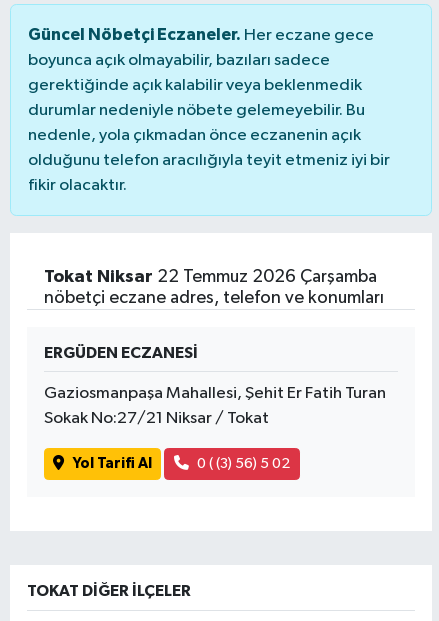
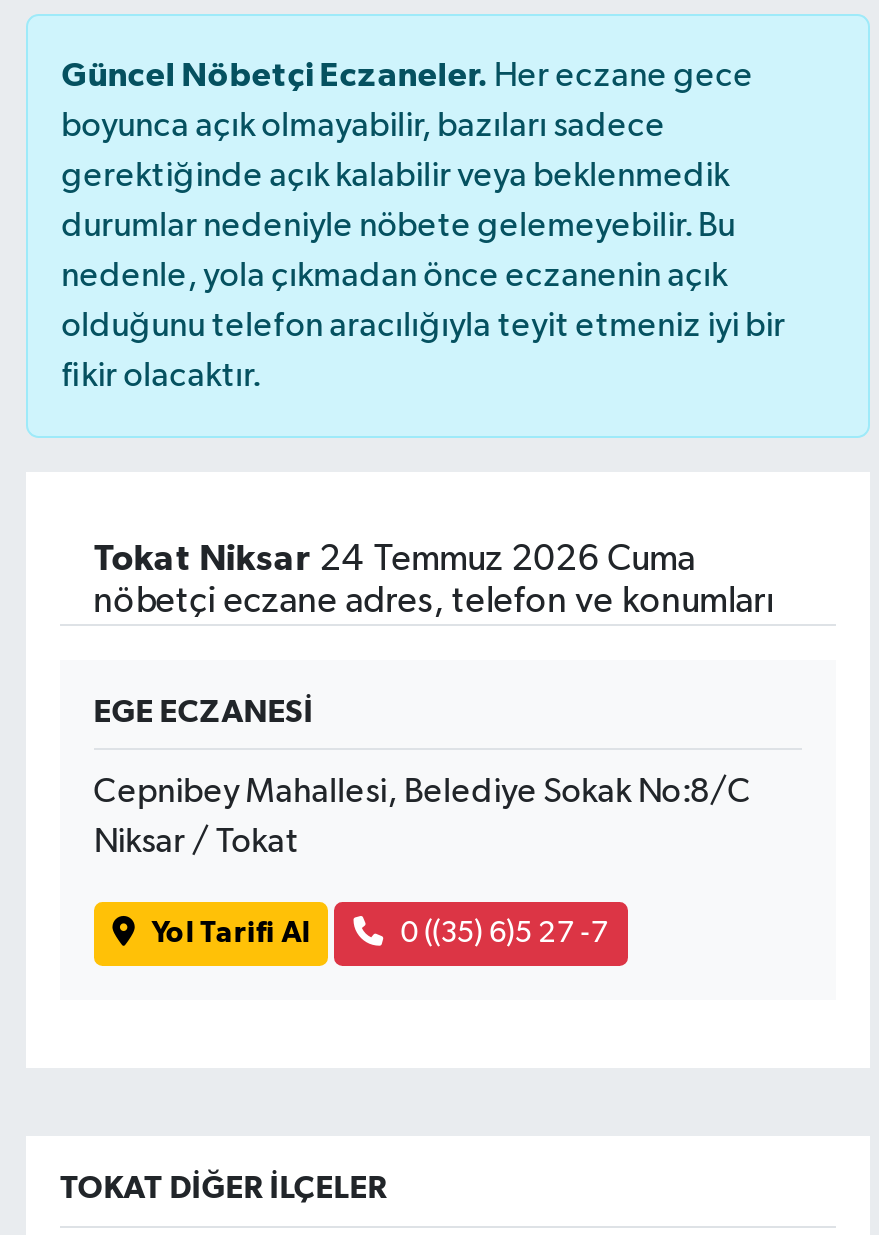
[44,268,377,286] Tokat Niksar 22 Temmuz 2026 Çarşamba -> [94,541,696,577] Tokat Niksar 24 Temmuz 2026 Cuma
[44,345,198,361] ERGÜDEN ECZANESİ -> [94,695,314,727] EGE ECZANESİ
[44,385,386,402] Gaziosmanpaşa Mahallesi, Şehit Er Fatih Turan -> [94,775,752,809] Cepnibey Mahallesi, Belediye Sokak No:8/C
[44,410,269,427] Sokak No:27/21 Niksar / Tokat -> [94,825,300,859] Niksar / Tokat
[197,456,290,471] 0 ( (3) 56) 5 02 -> [400,918,608,948] 0 ((35) 6)5 27 -7

